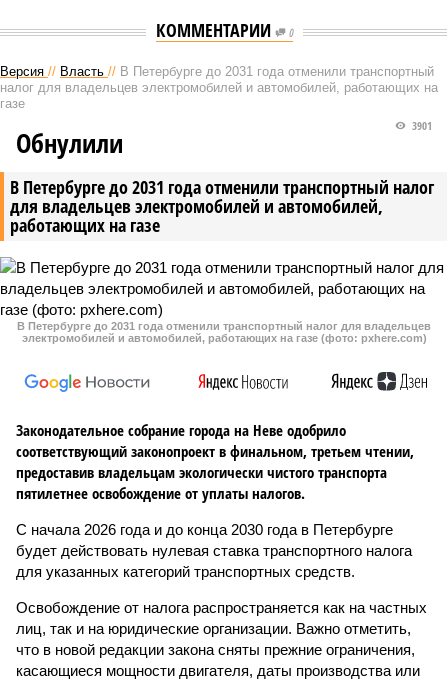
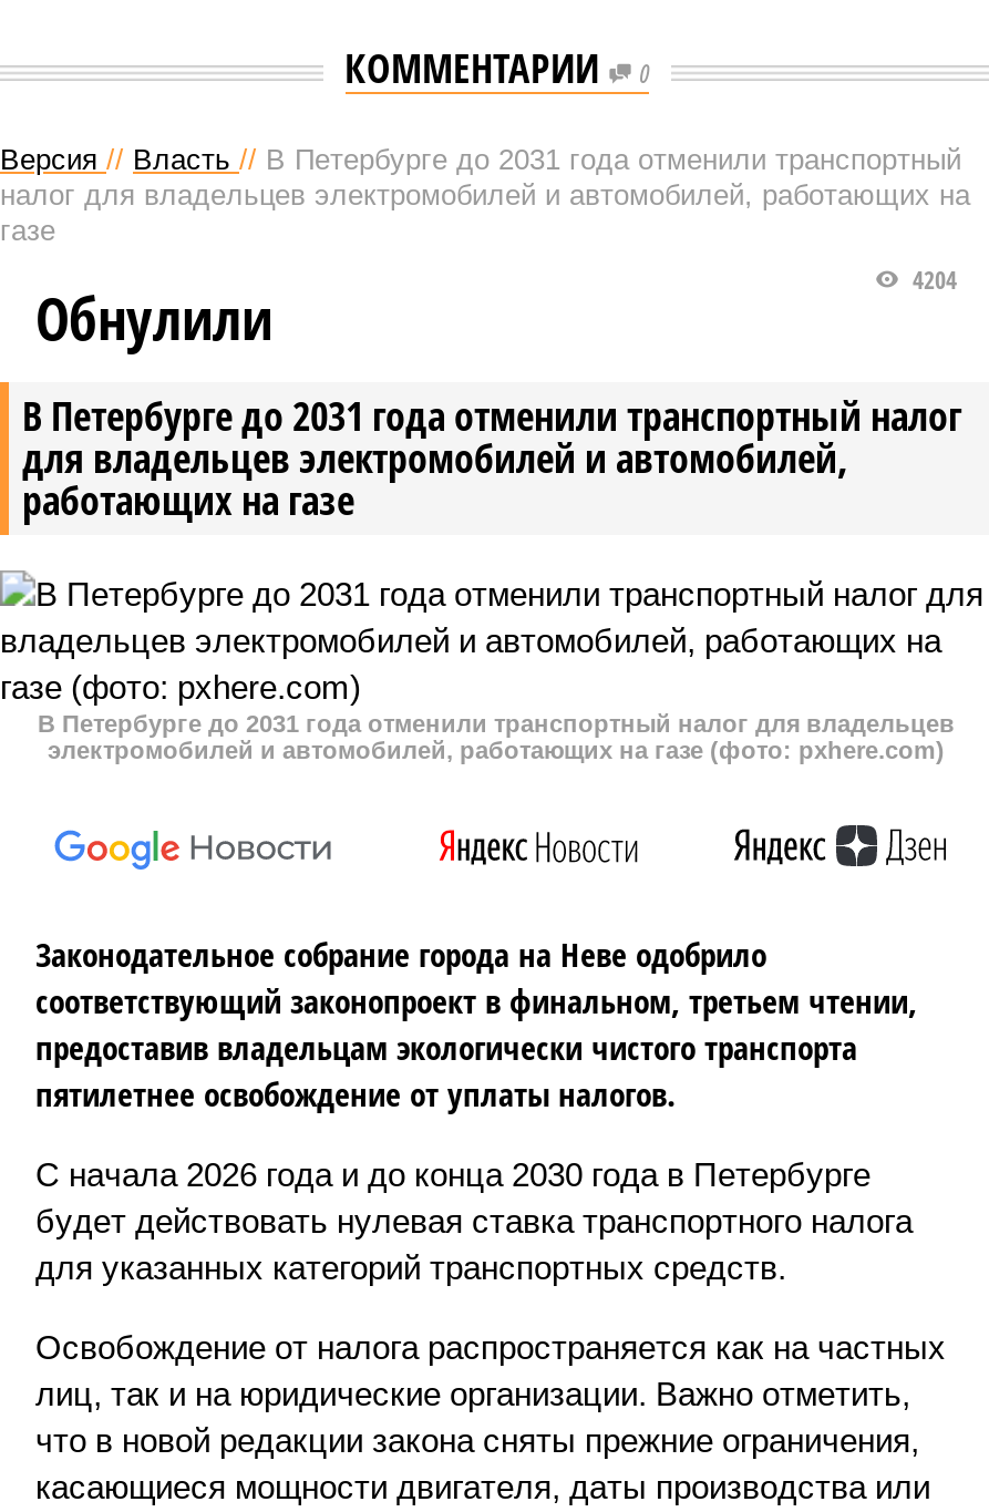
[409,118,432,133] 3901 -> [906,263,957,296] 4204

